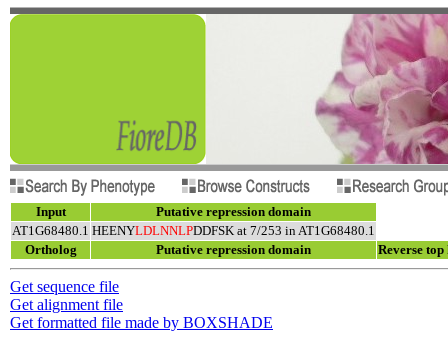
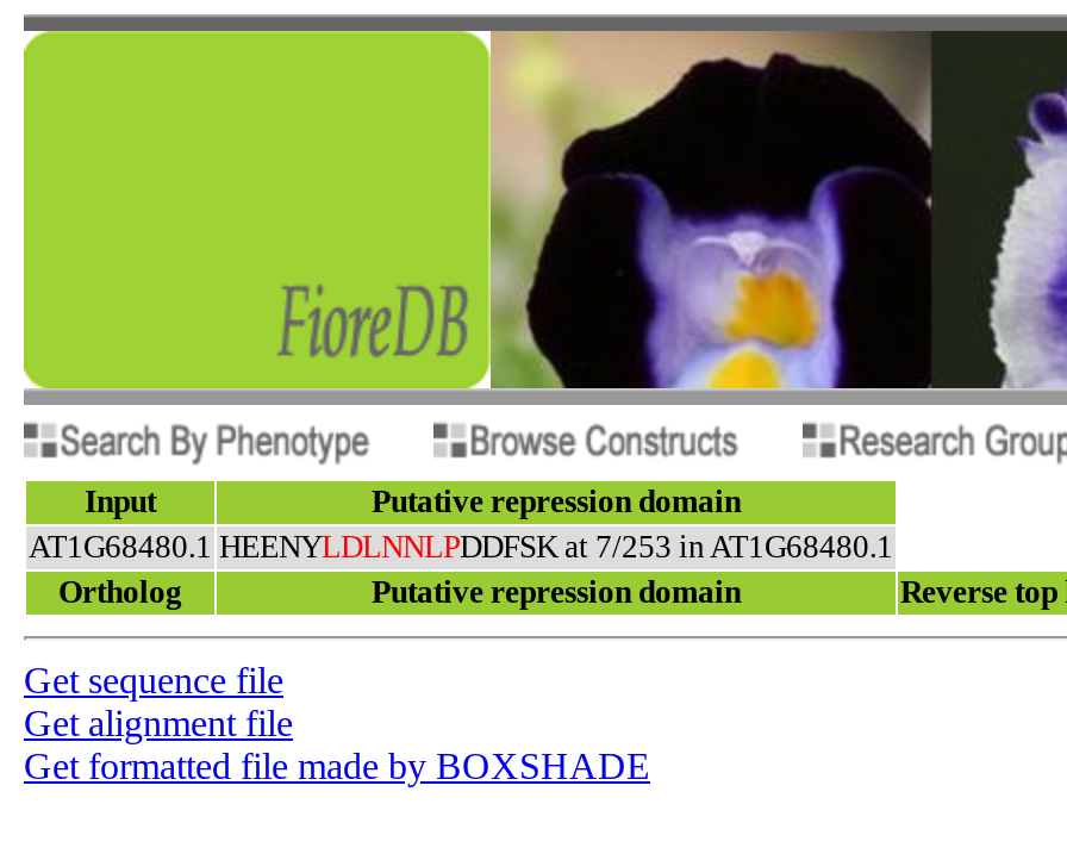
[205,13,445,165] [image] -> [488,31,1060,391] [image]

